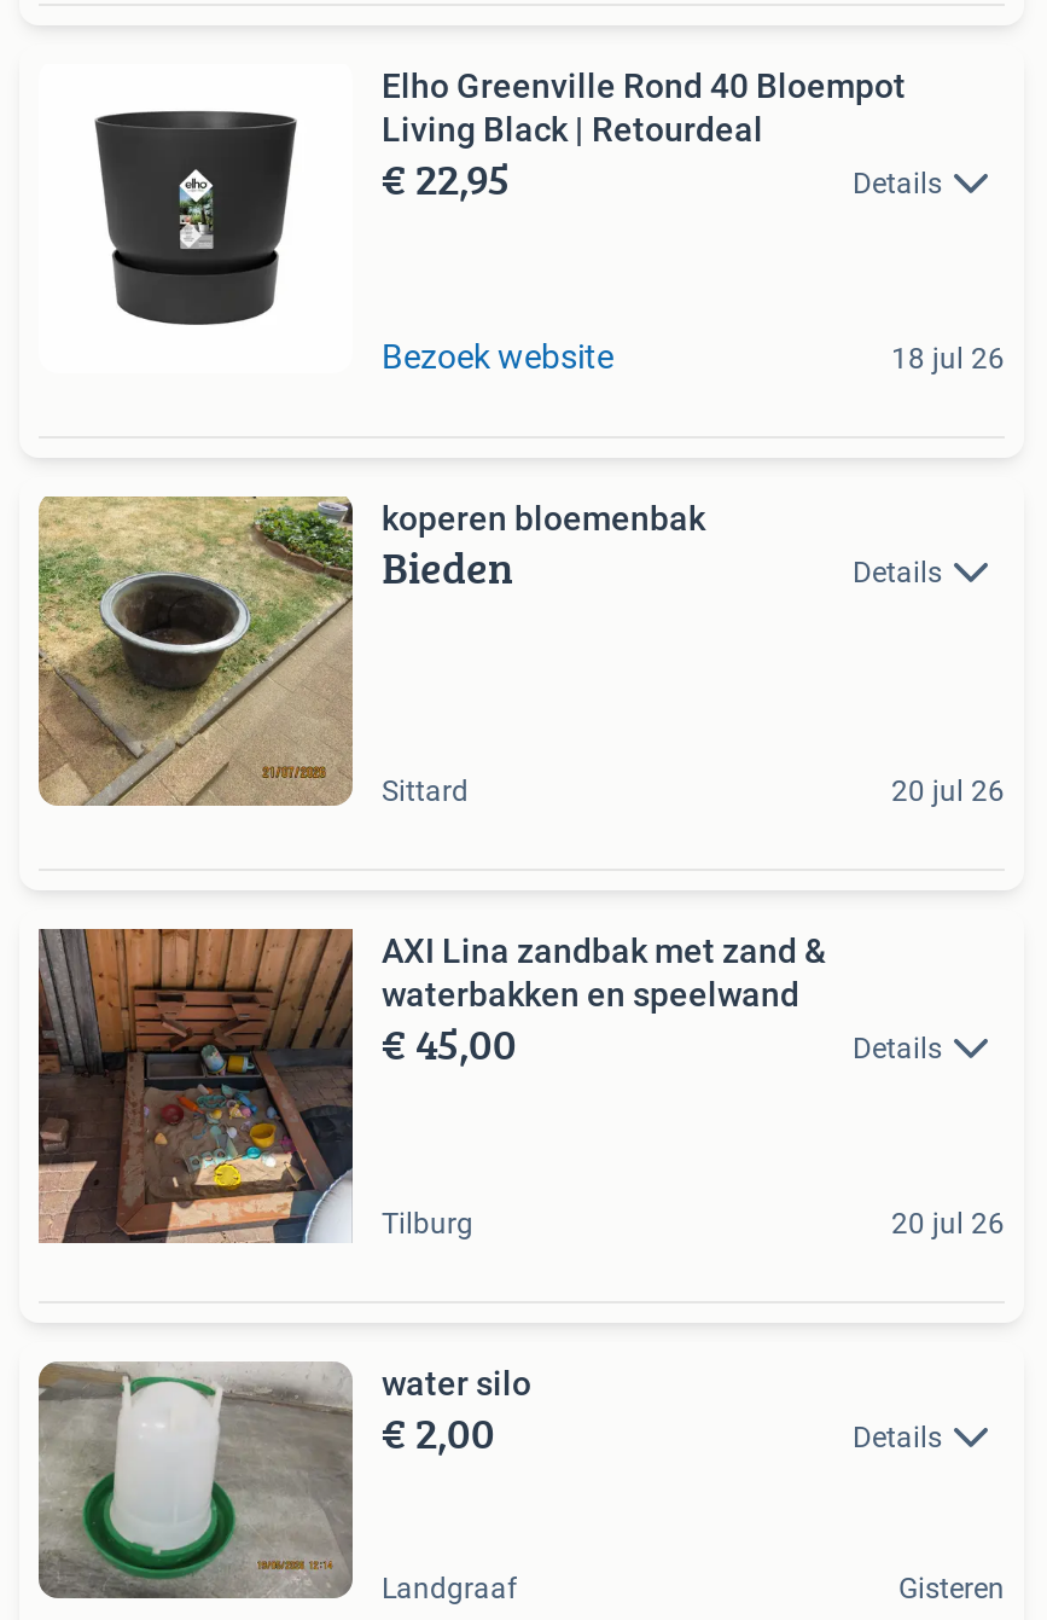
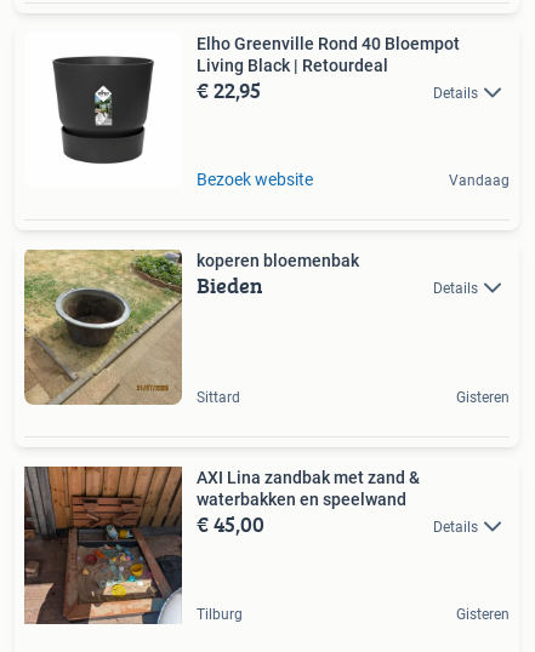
[891,342,1005,375] 18 jul 26 -> [449,172,510,189] Vandaag
[891,774,1005,808] 20 jul 26 -> [456,389,510,406] Gisteren
[891,1207,1005,1240] 20 jul 26 -> none
[36,1359,942,1608] [image] | water silo | € 2,00 | Details -> none
[382,1570,517,1604] Landgraaf -> none

